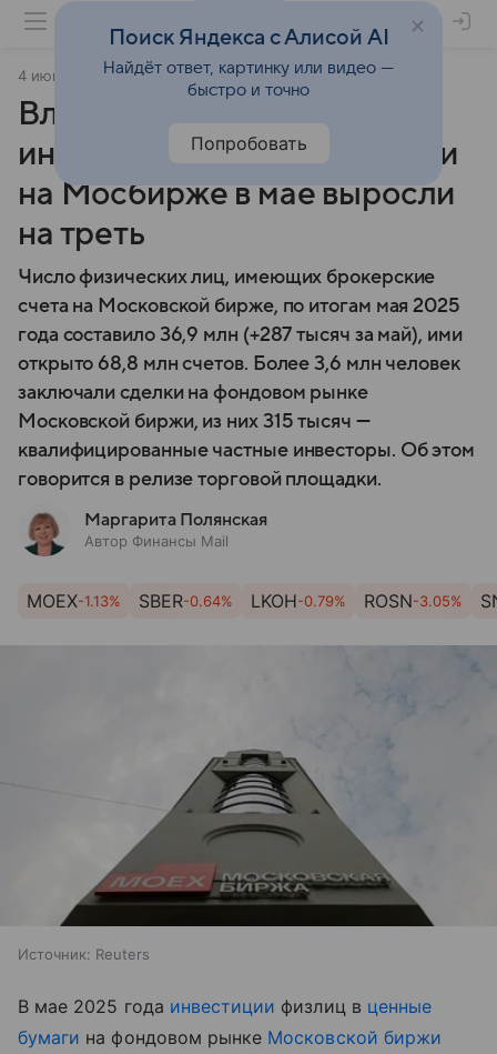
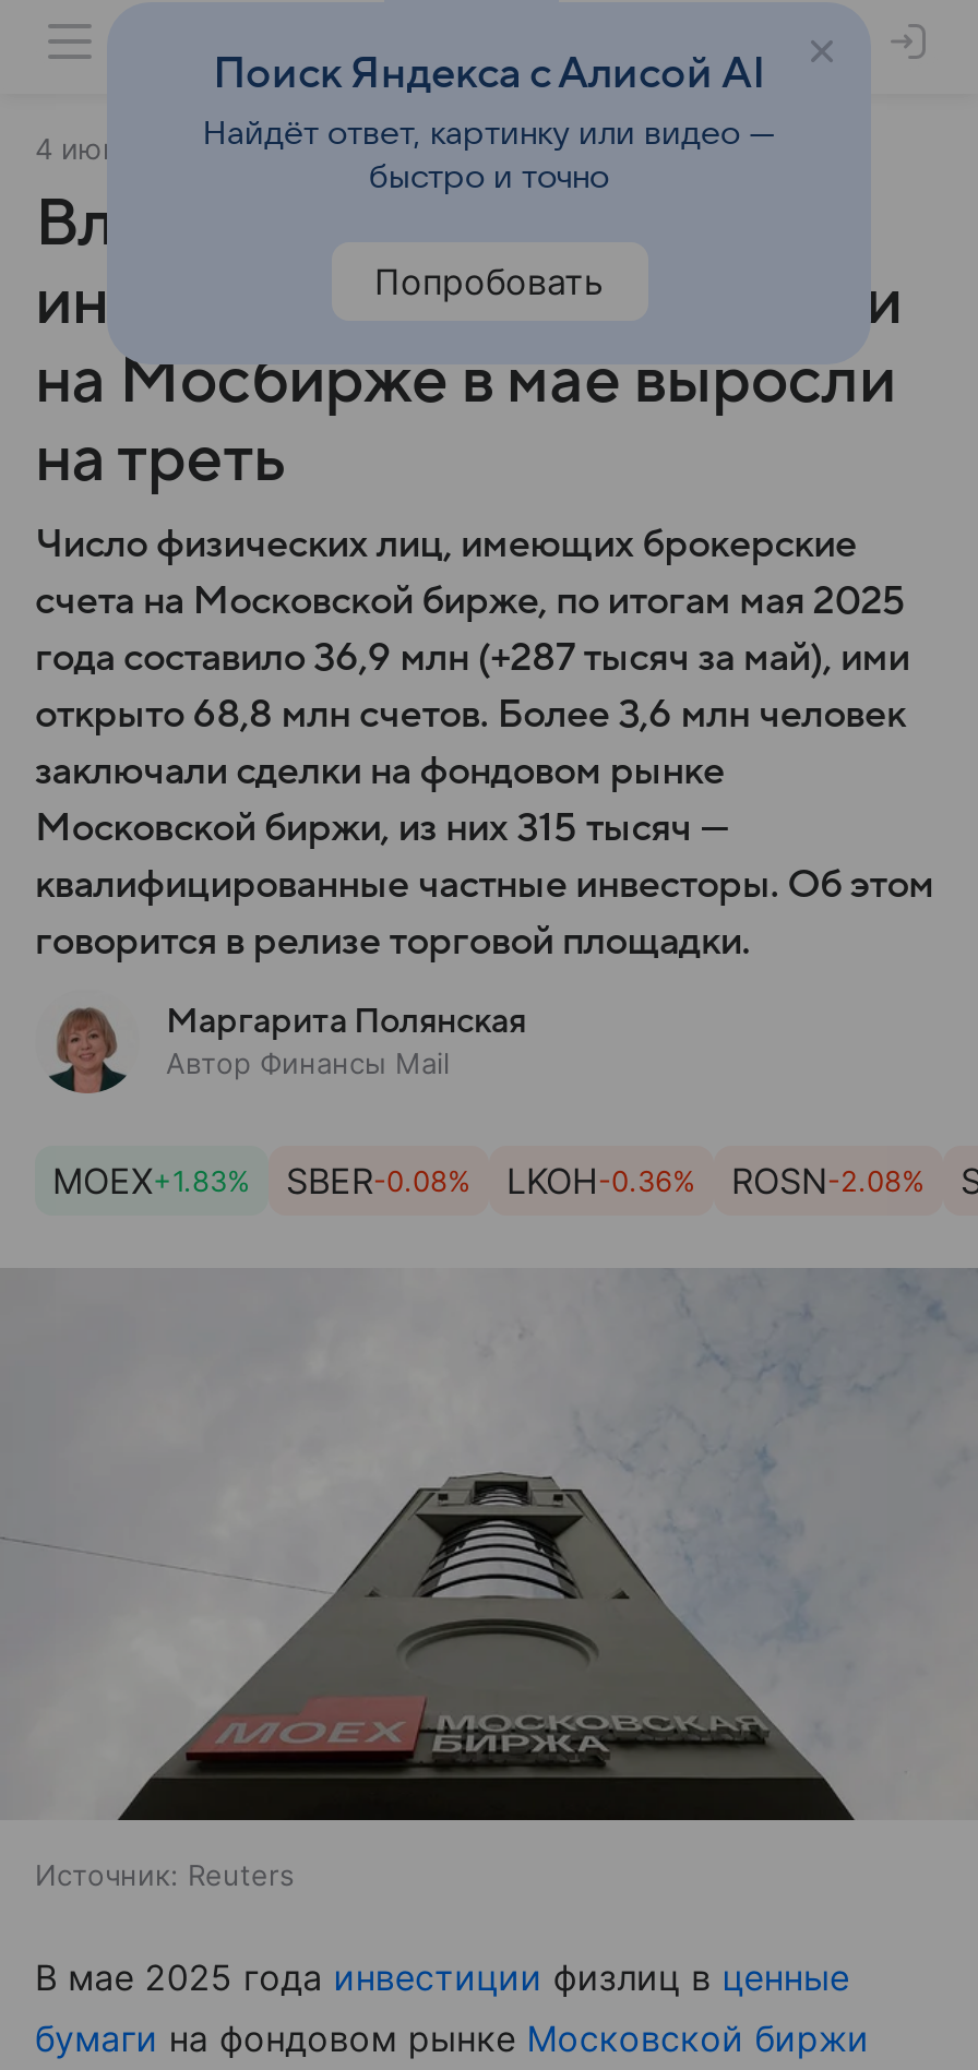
[27,590,121,612] MOEX-1.13% -> [52,1159,251,1202] MOEX+1.83%
[139,590,233,612] SBER-0.64% -> [286,1159,472,1202] SBER-0.08%
[251,590,346,612] LKOH-0.79% -> [506,1159,696,1202] LKOH-0.36%
[364,590,463,612] ROSN-3.05% -> [731,1159,926,1202] ROSN-2.08%

